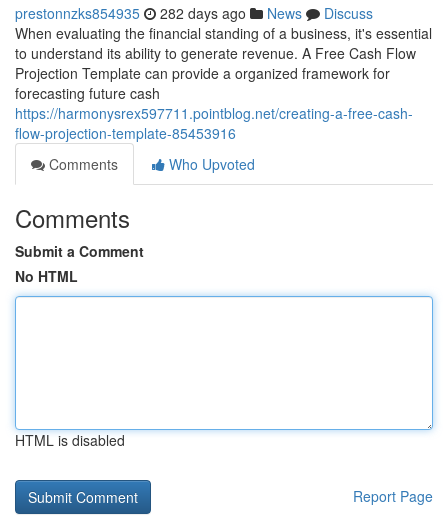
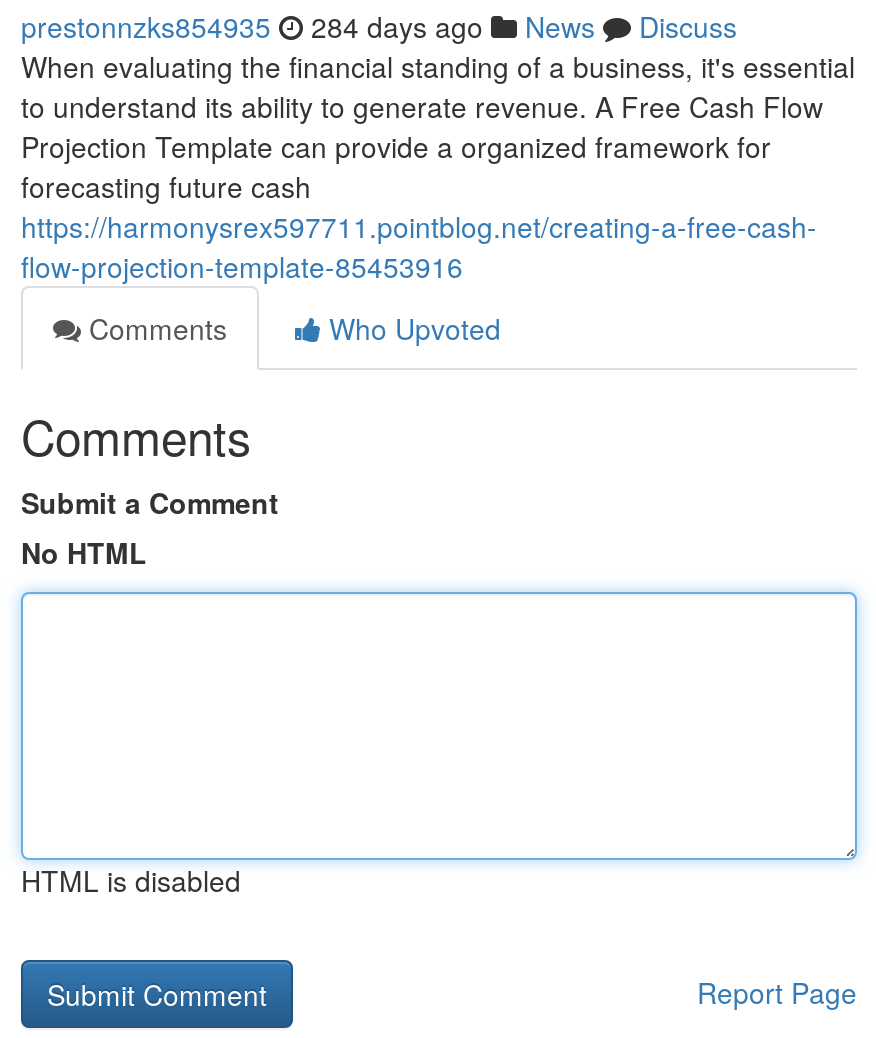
[15,3,373,23] prestonnzks854935 282 days ago News Discuss -> [21,6,737,46] prestonnzks854935 284 days ago News Discuss

